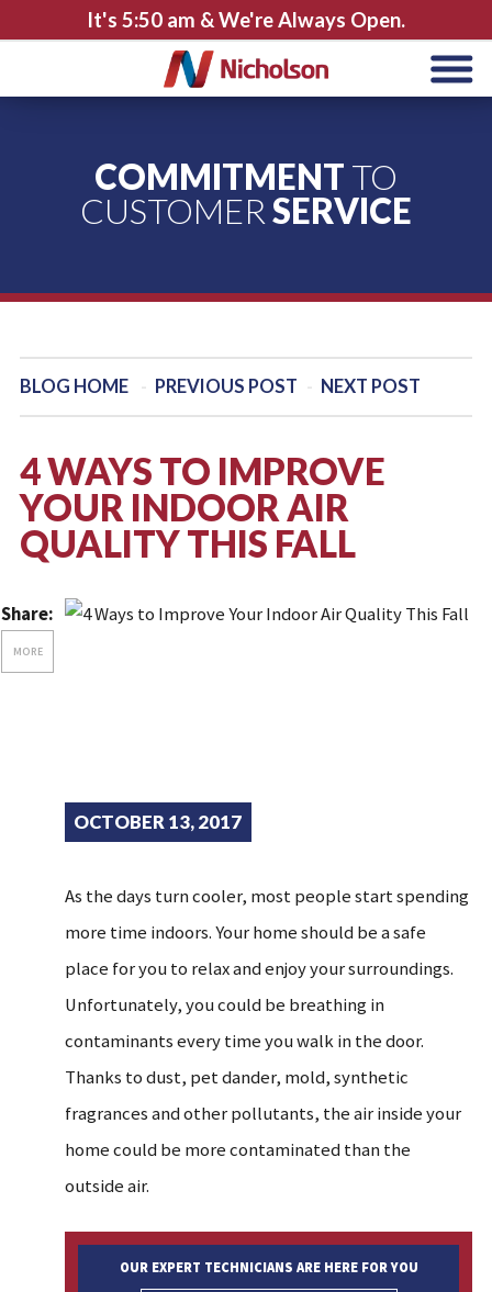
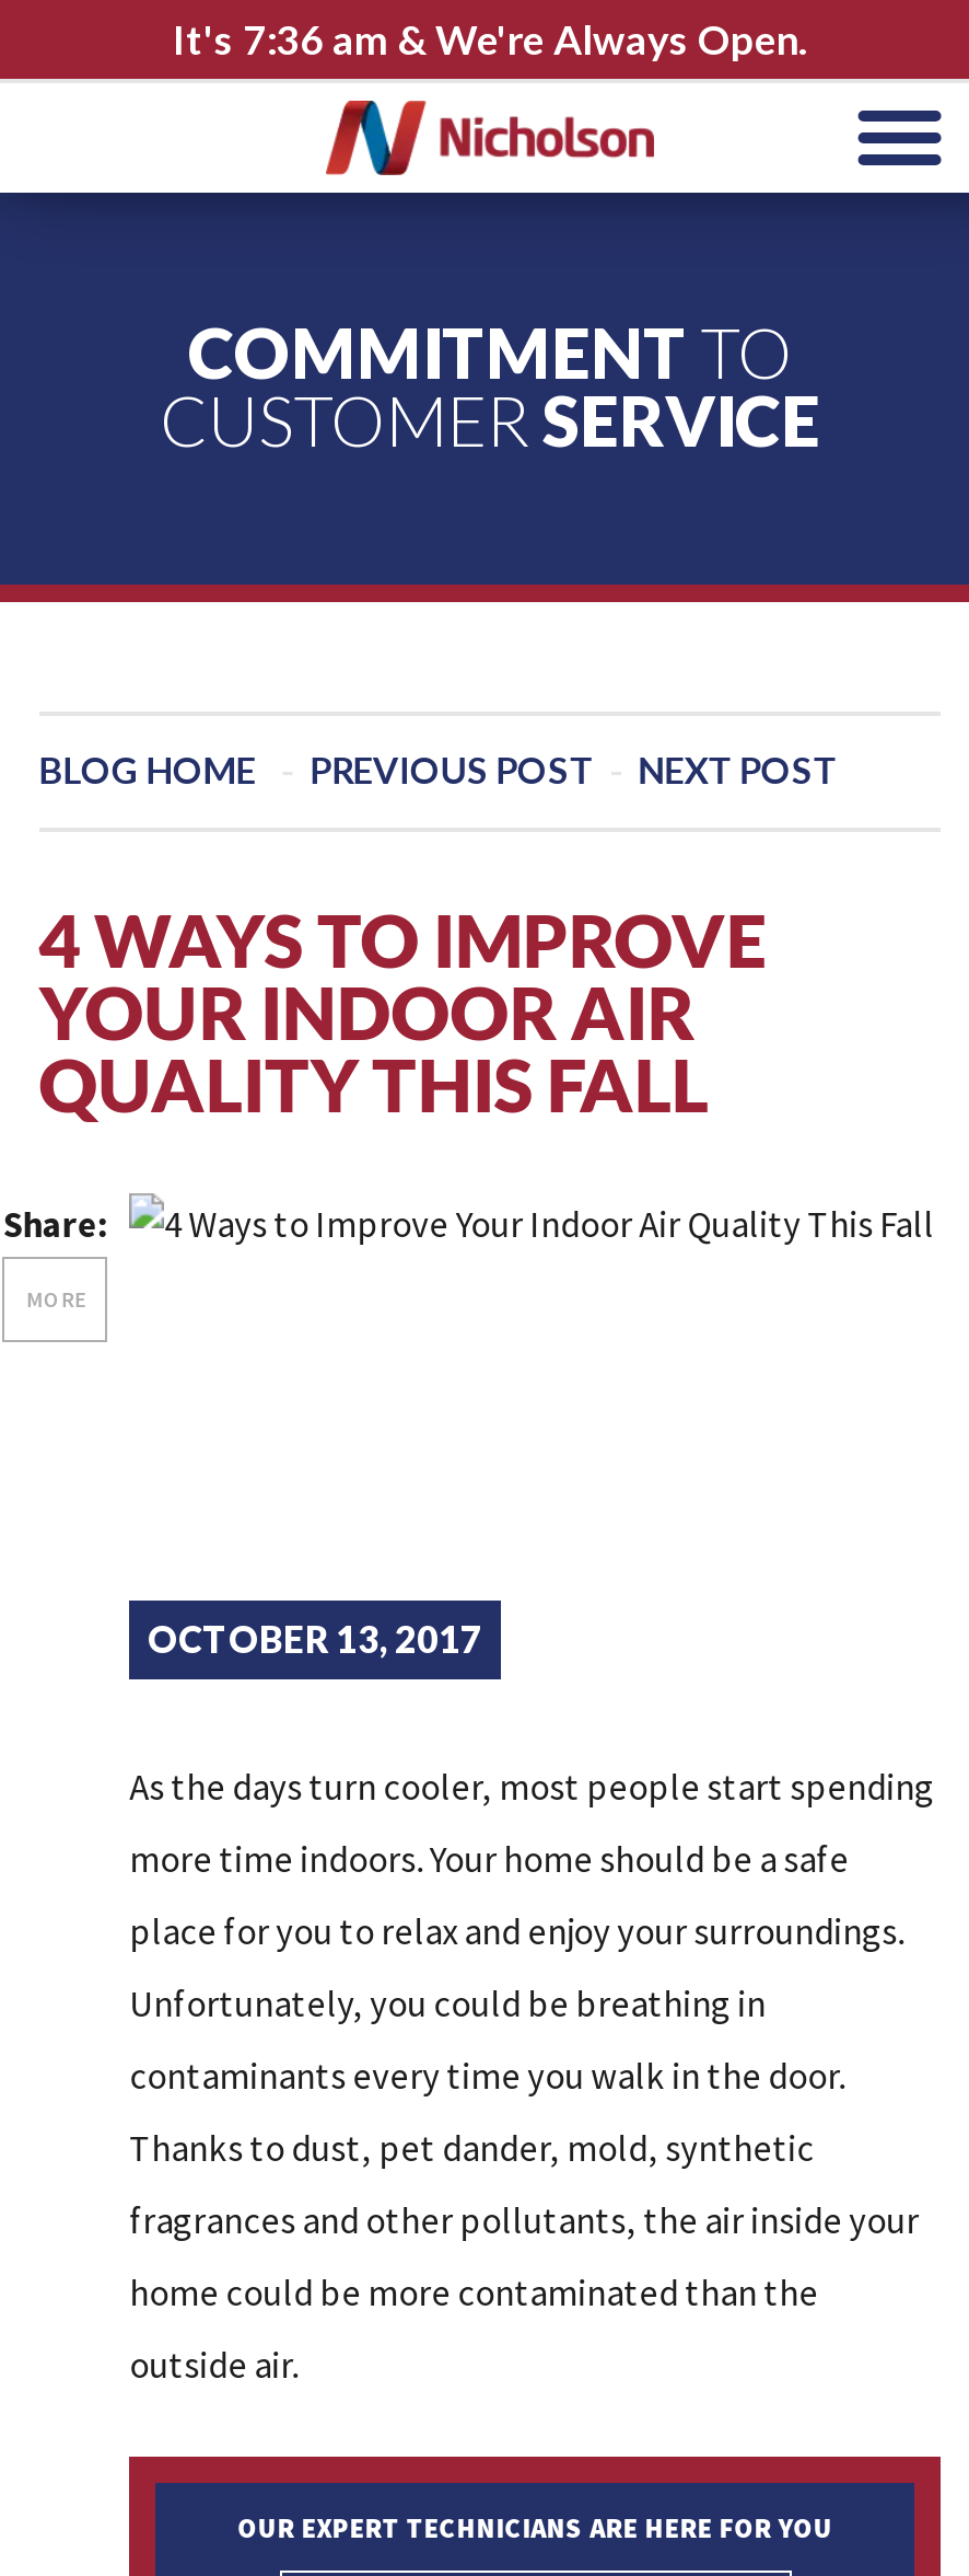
[87,8,405,32] It's 5:50 am & We're Always Open. -> [173,15,807,63] It's 7:36 am & We're Always Open.

